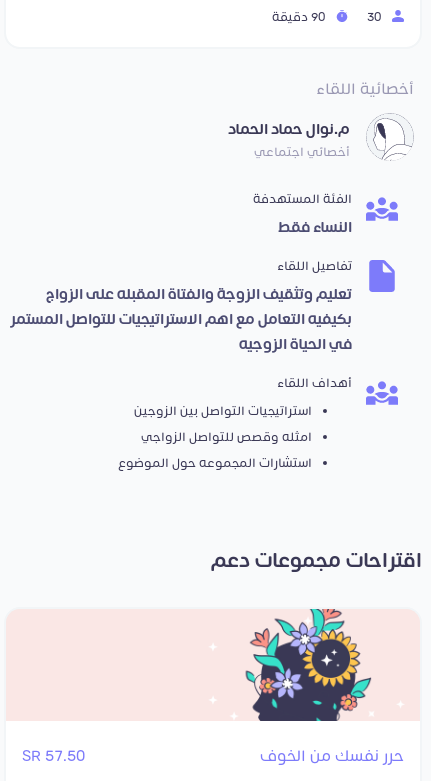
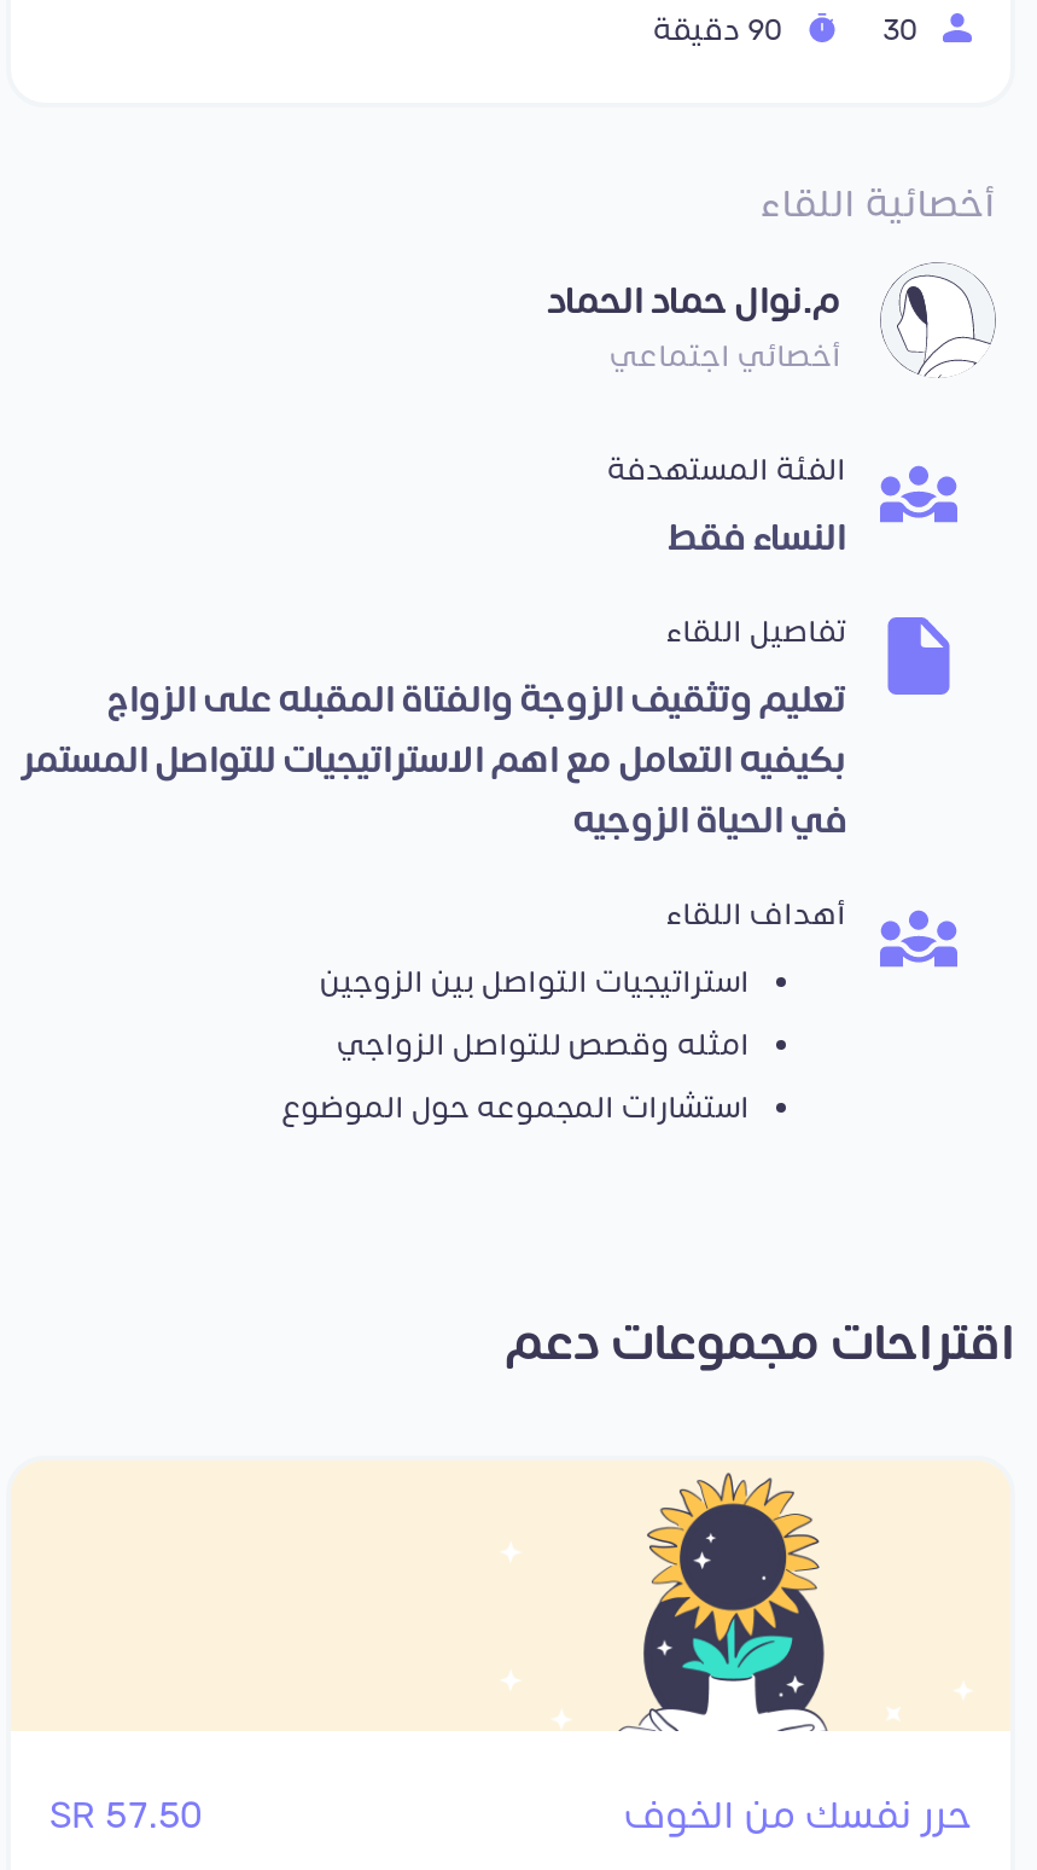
[244,608,372,722] [image] -> [588,1460,892,1731] [image]

